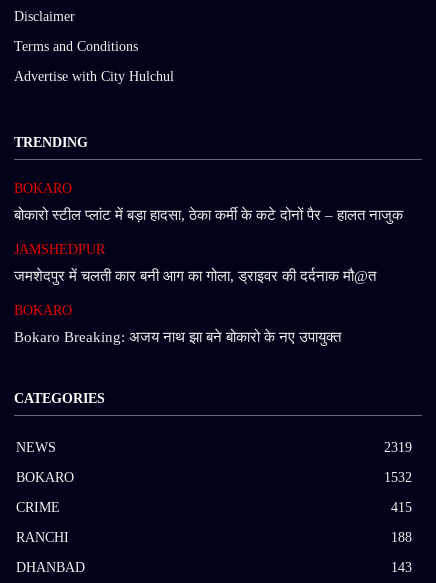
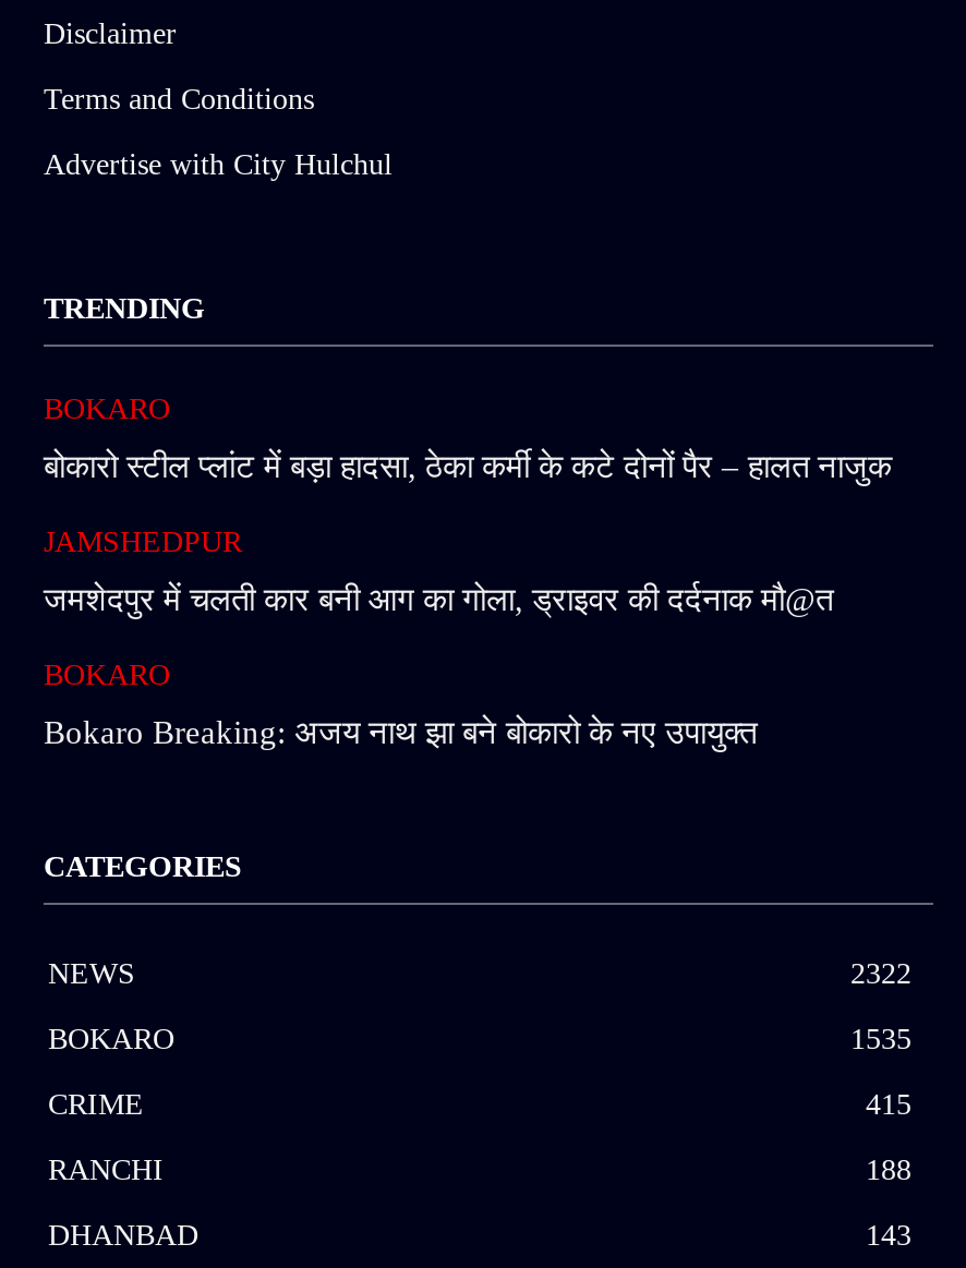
[384,440,412,455] 2319 -> [850,956,911,989] 2322
[384,470,412,485] 1532 -> [850,1022,911,1055] 1535

